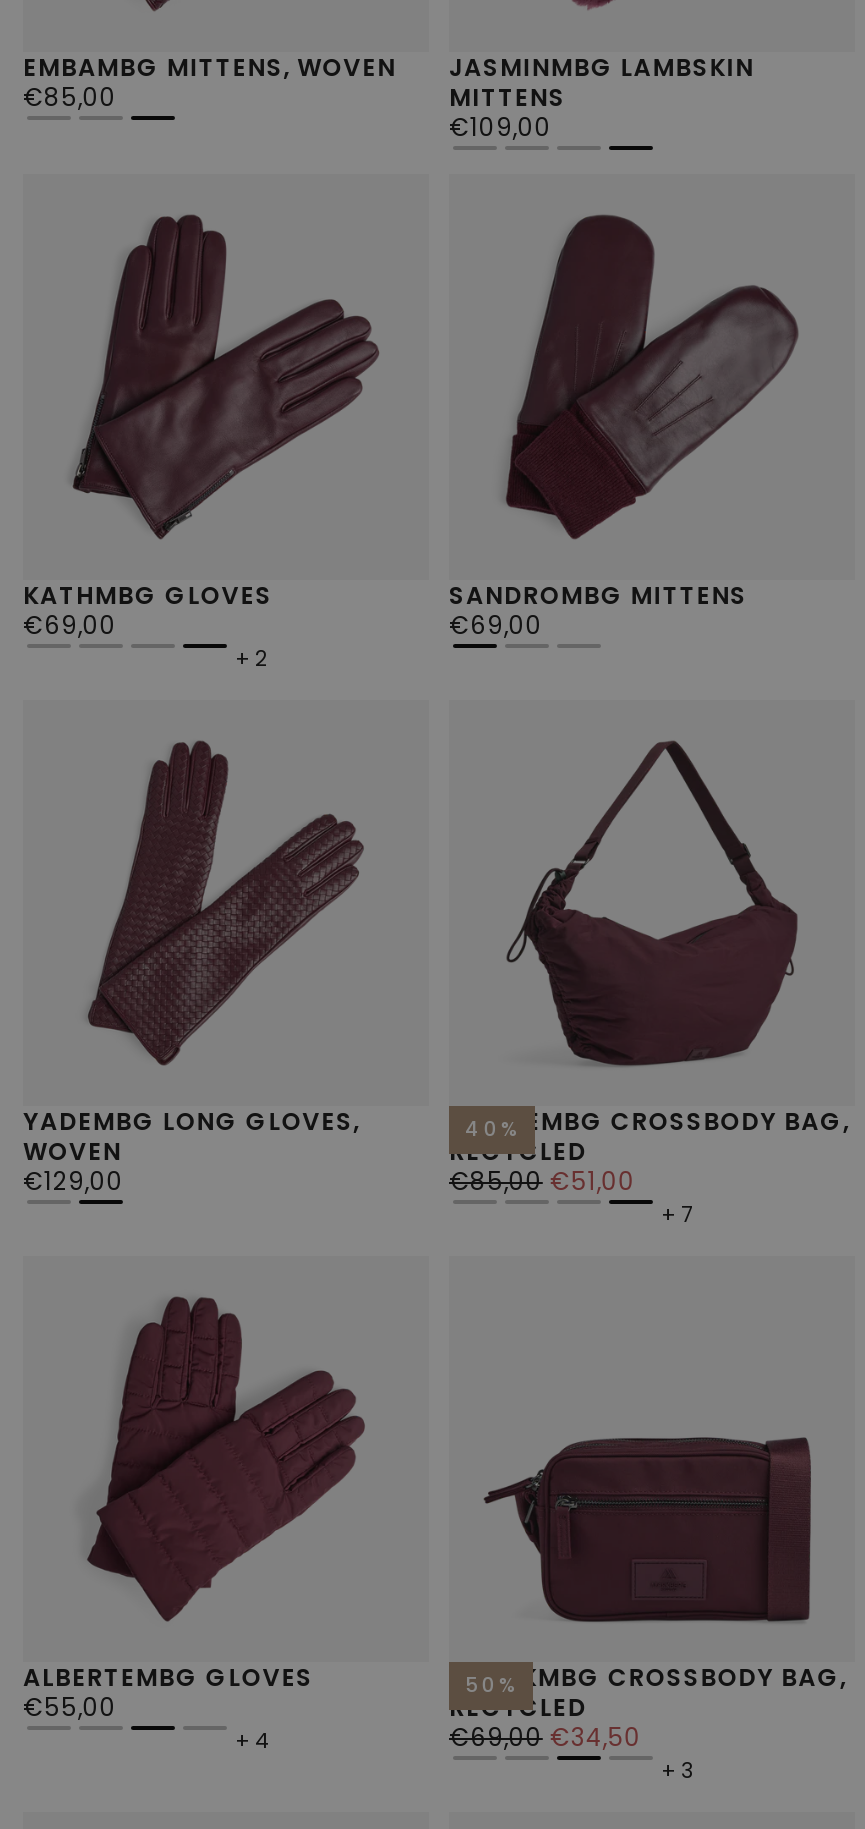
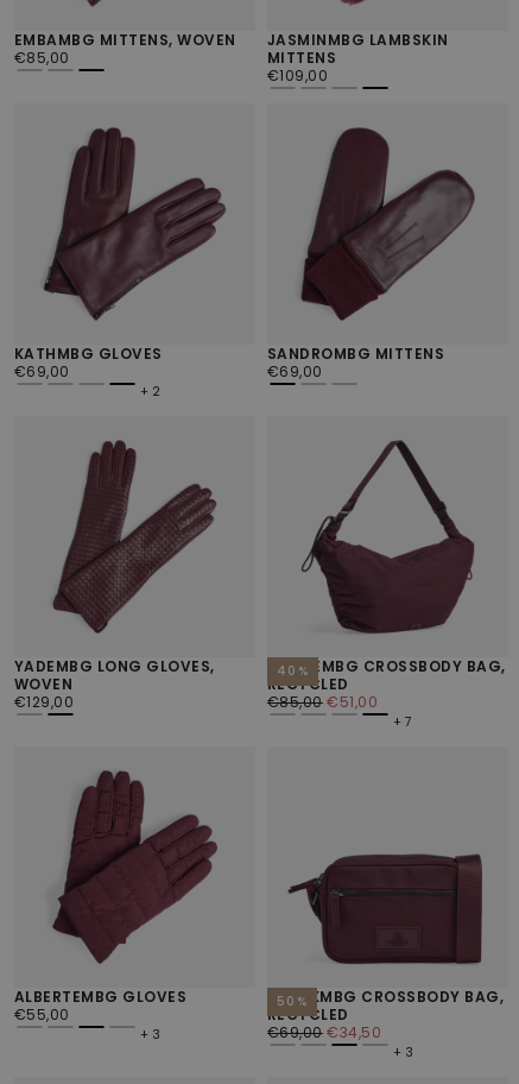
[249,1727,267,1757] 4 -> [148,1026,160,1044] 3

